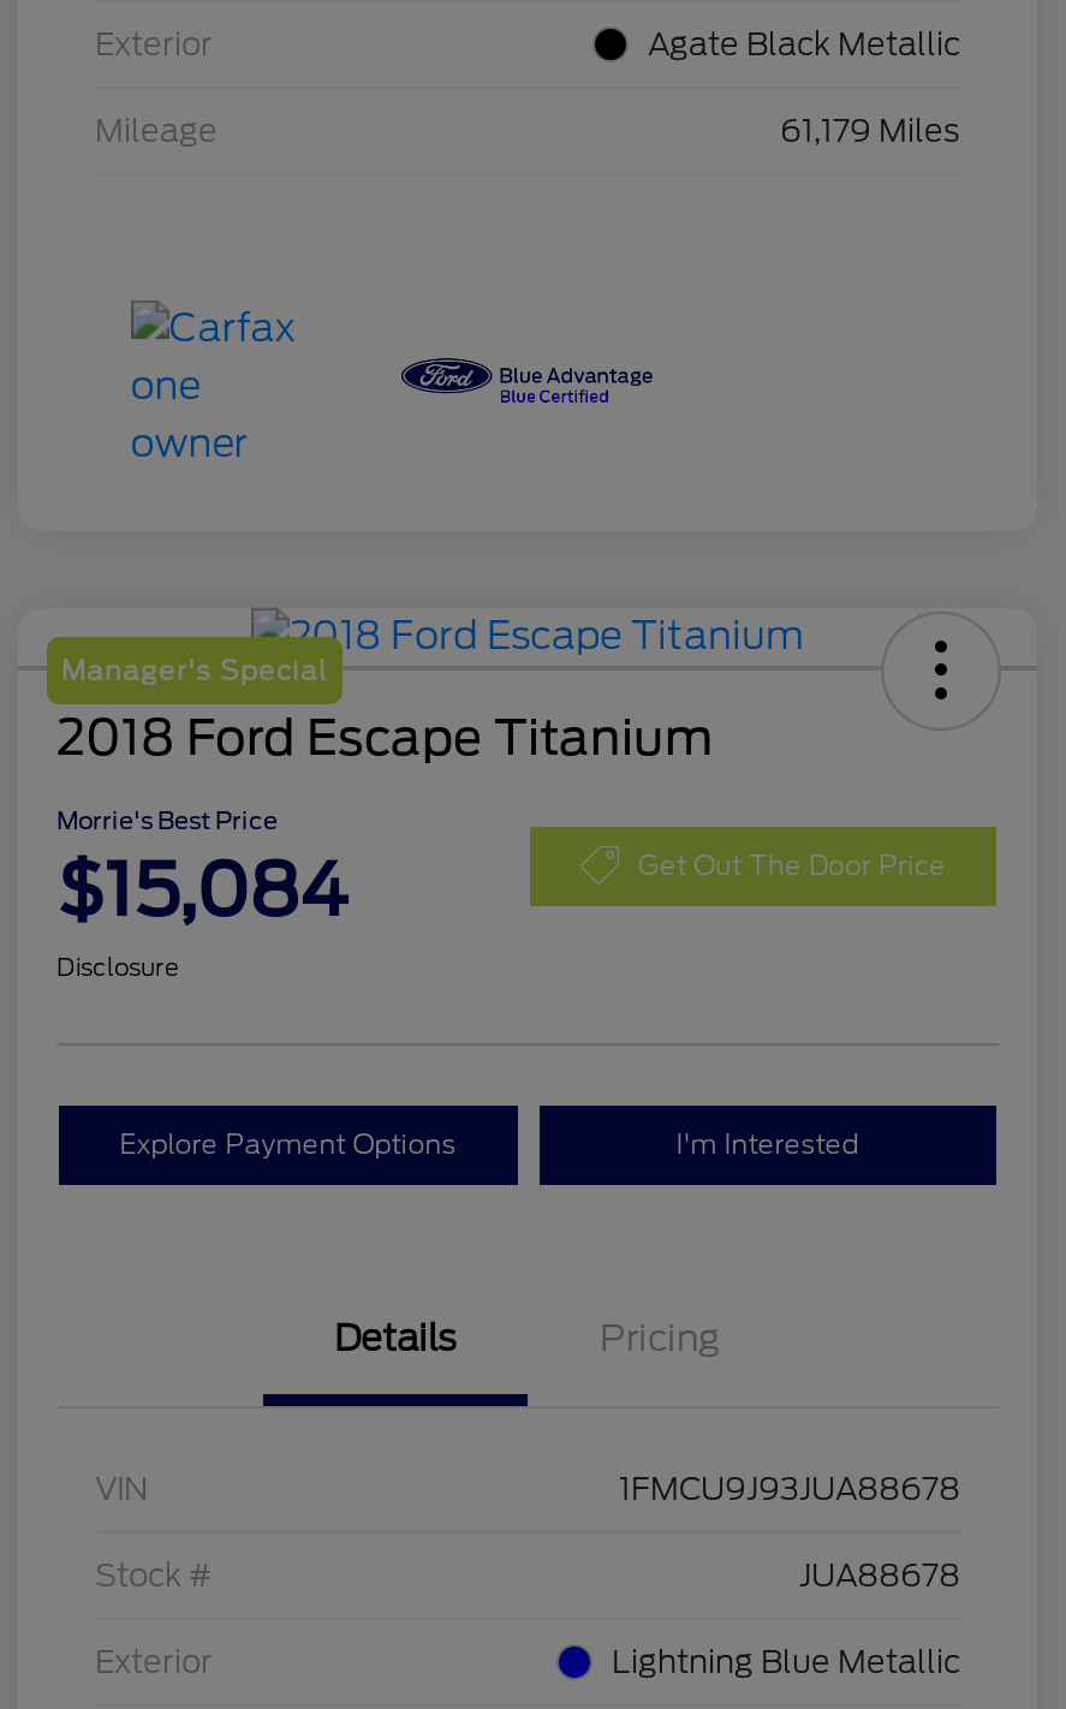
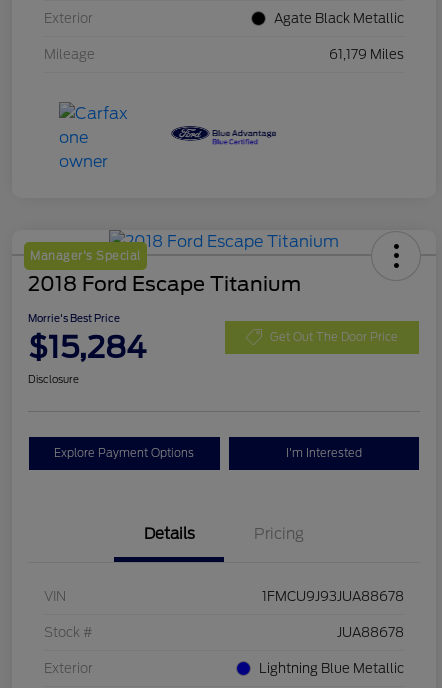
[56,847,347,933] $15,084 -> [28,329,146,365] $15,284

